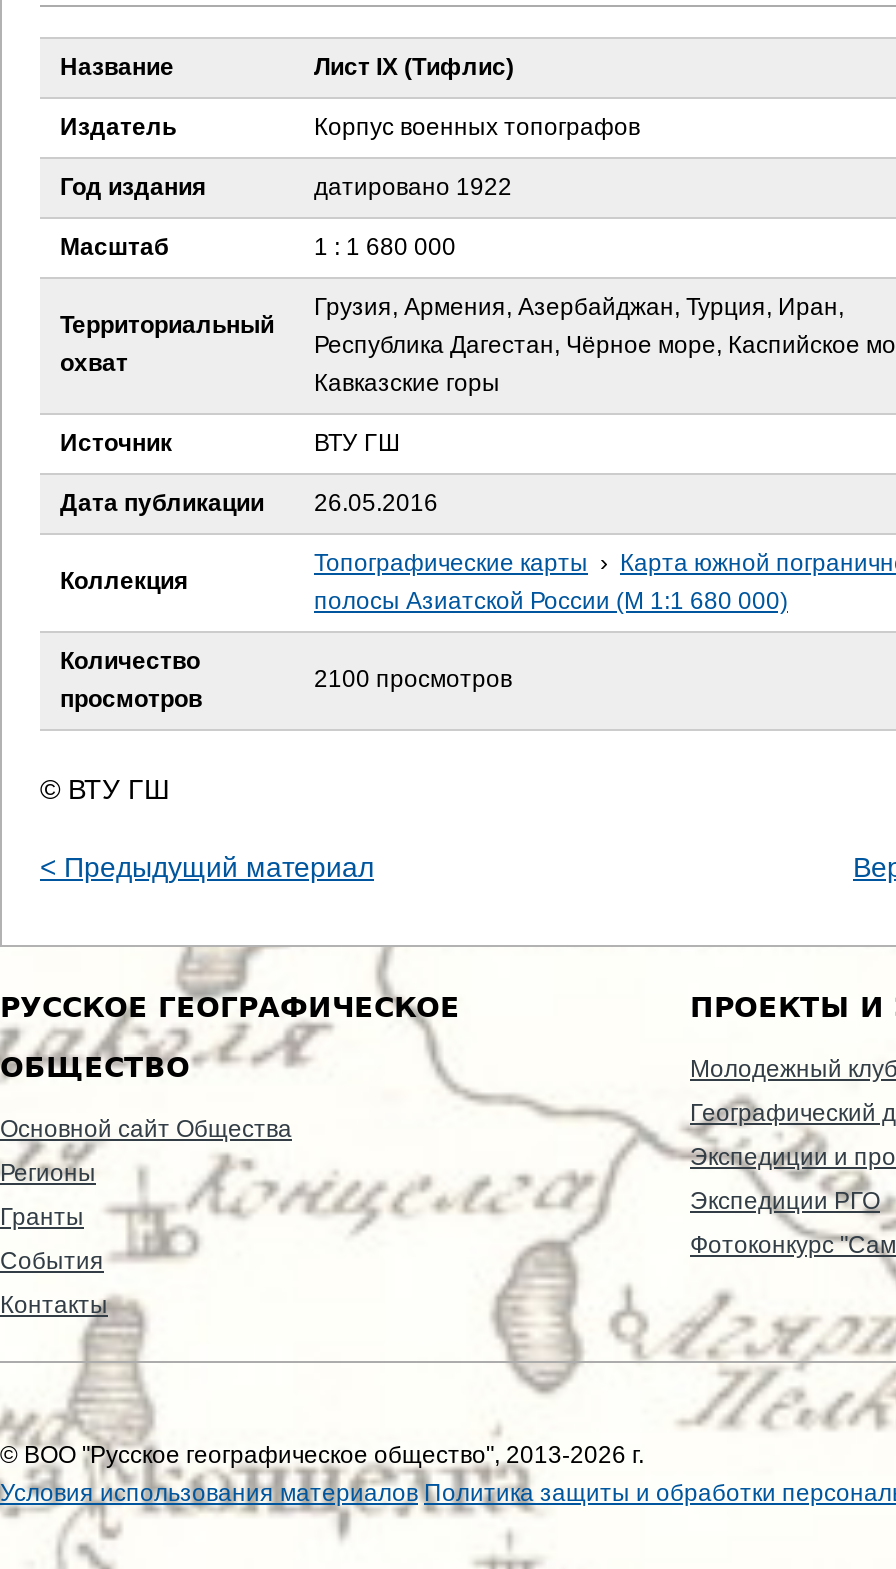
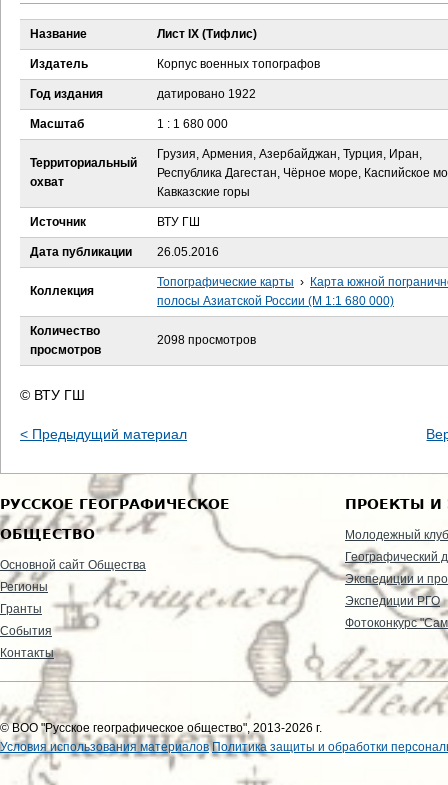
[314,665,512,693] 2100 просмотров -> [157,333,256,347] 2098 просмотров

